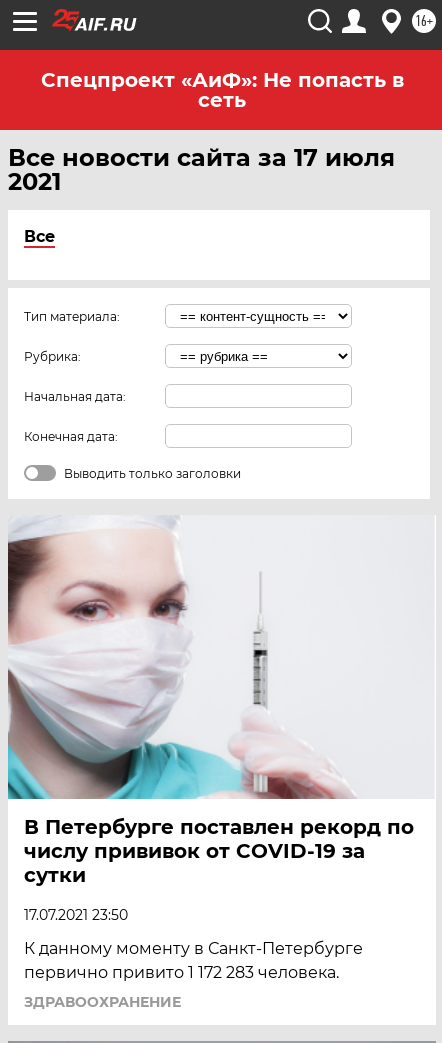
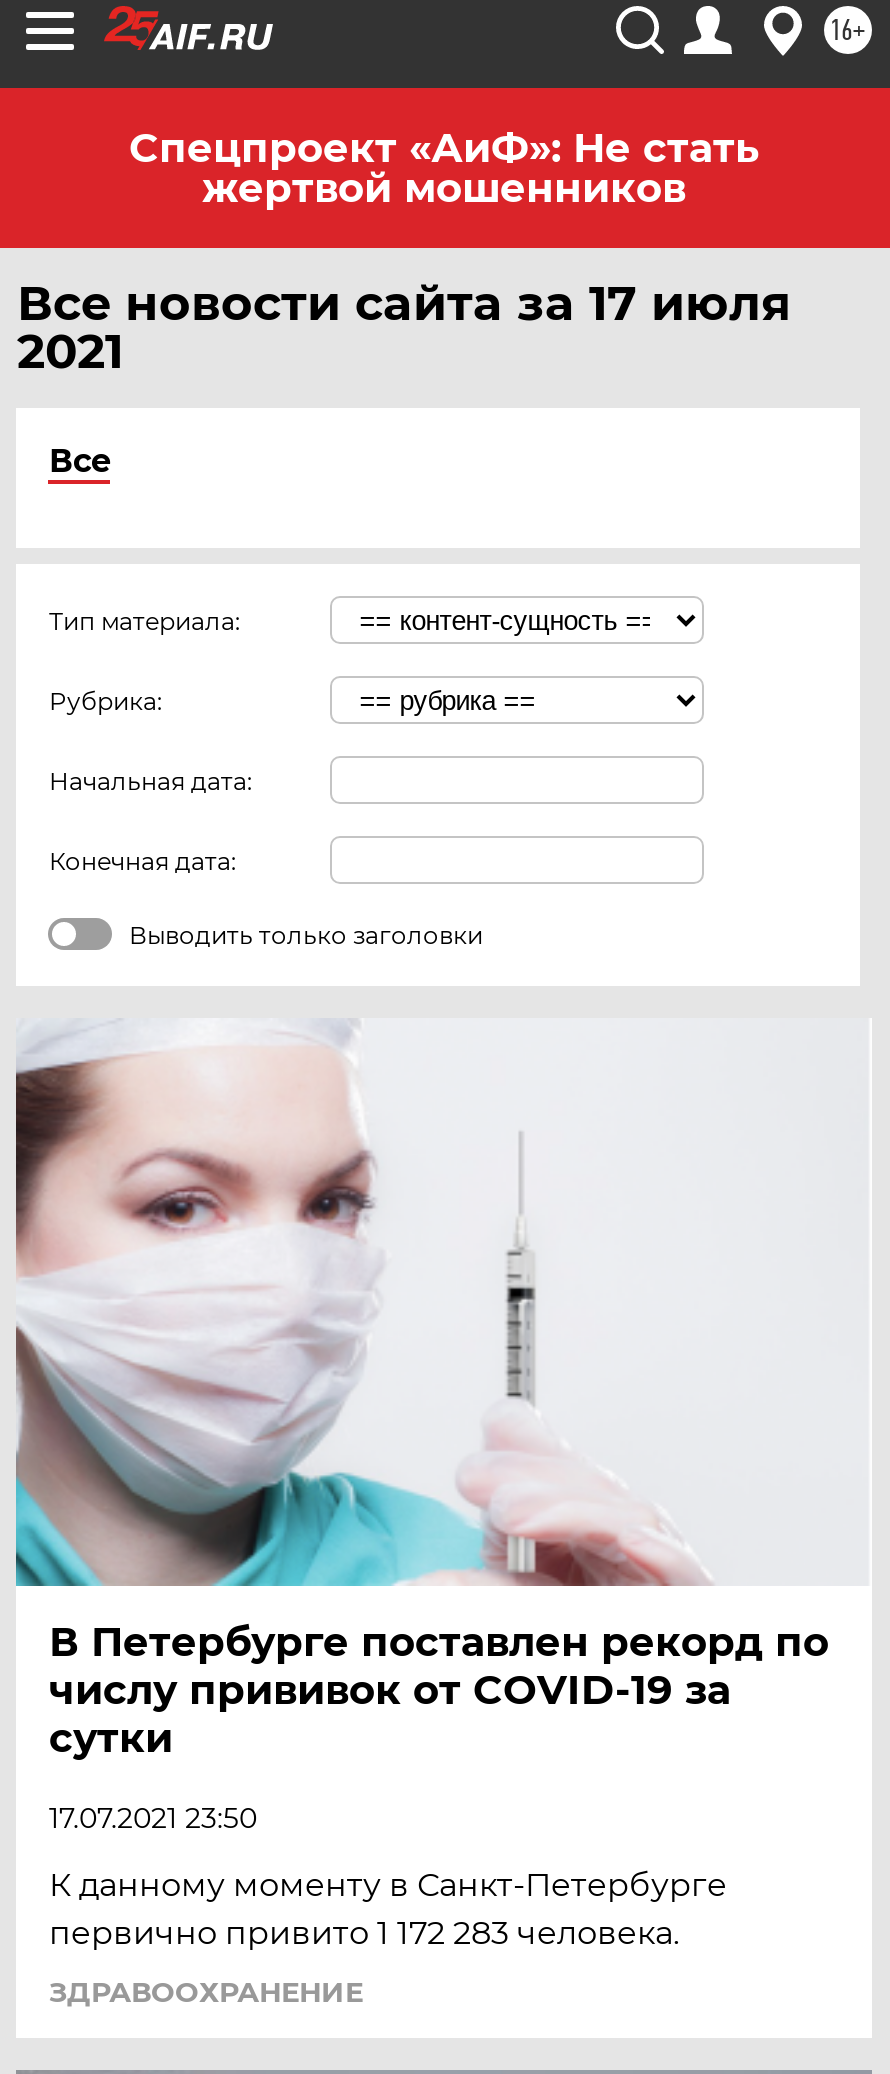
[40,68,403,112] Спецпроект «АиФ»: Не попасть в | сеть -> [129,124,759,212] Спецпроект «АиФ»: Не стать | жертвой мошенников

